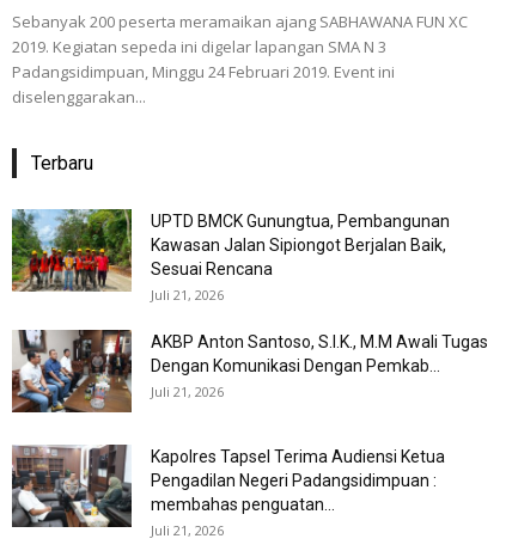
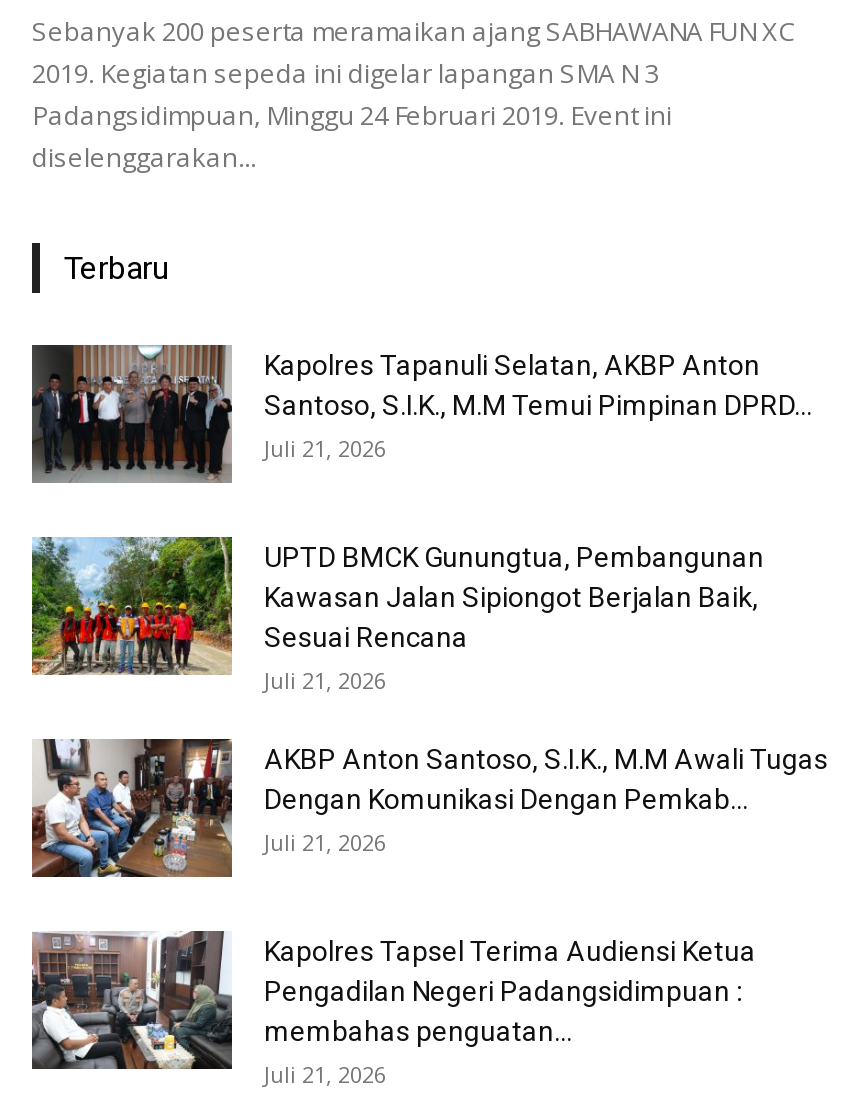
none -> [30,342,812,482] [image] | Kapolres Tapanuli Selatan, AKBP Anton | Santoso, S.I.K., M.M Temui Pimpinan DPRD... | Juli 21, 2026

